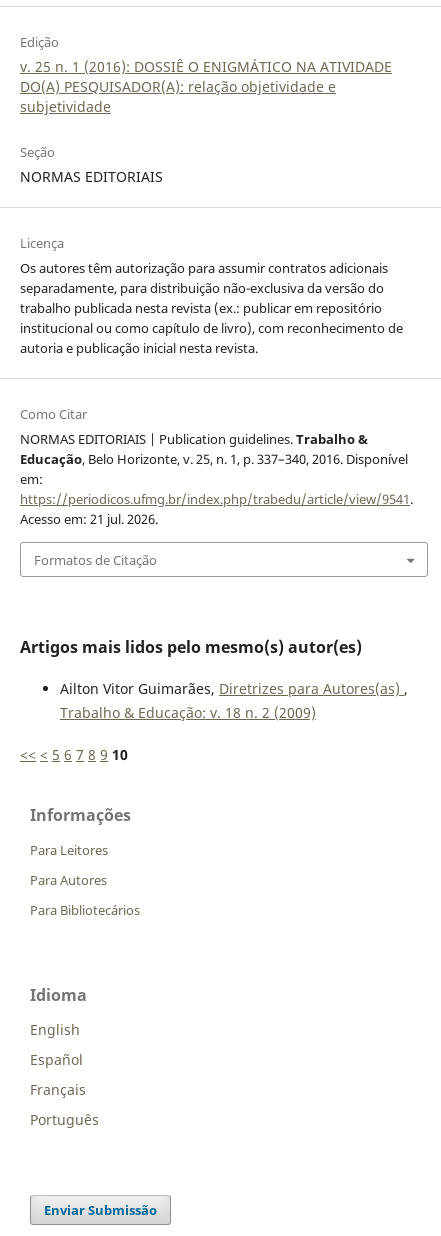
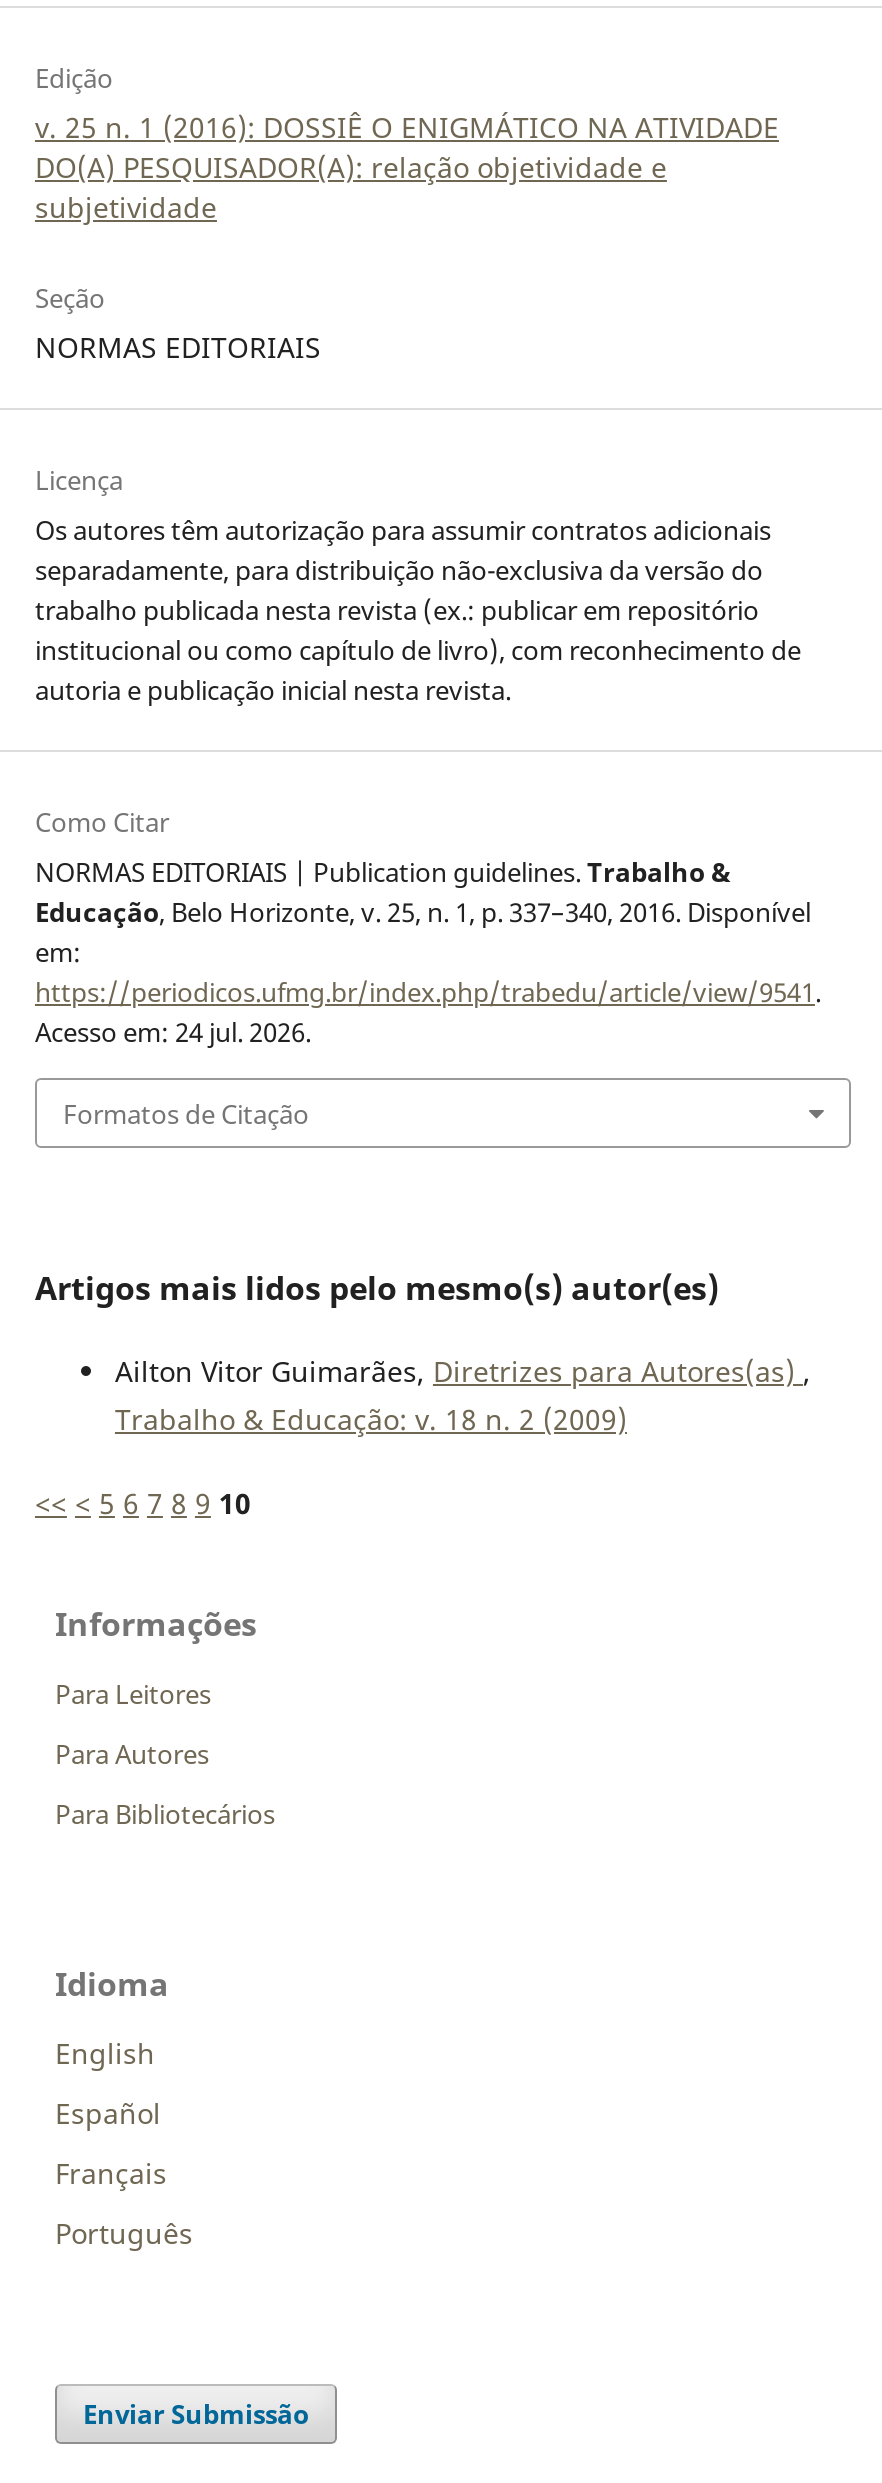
[20,510,158,528] Acesso em: 21 jul. 2026. -> [35,1015,311,1051] Acesso em: 24 jul. 2026.

